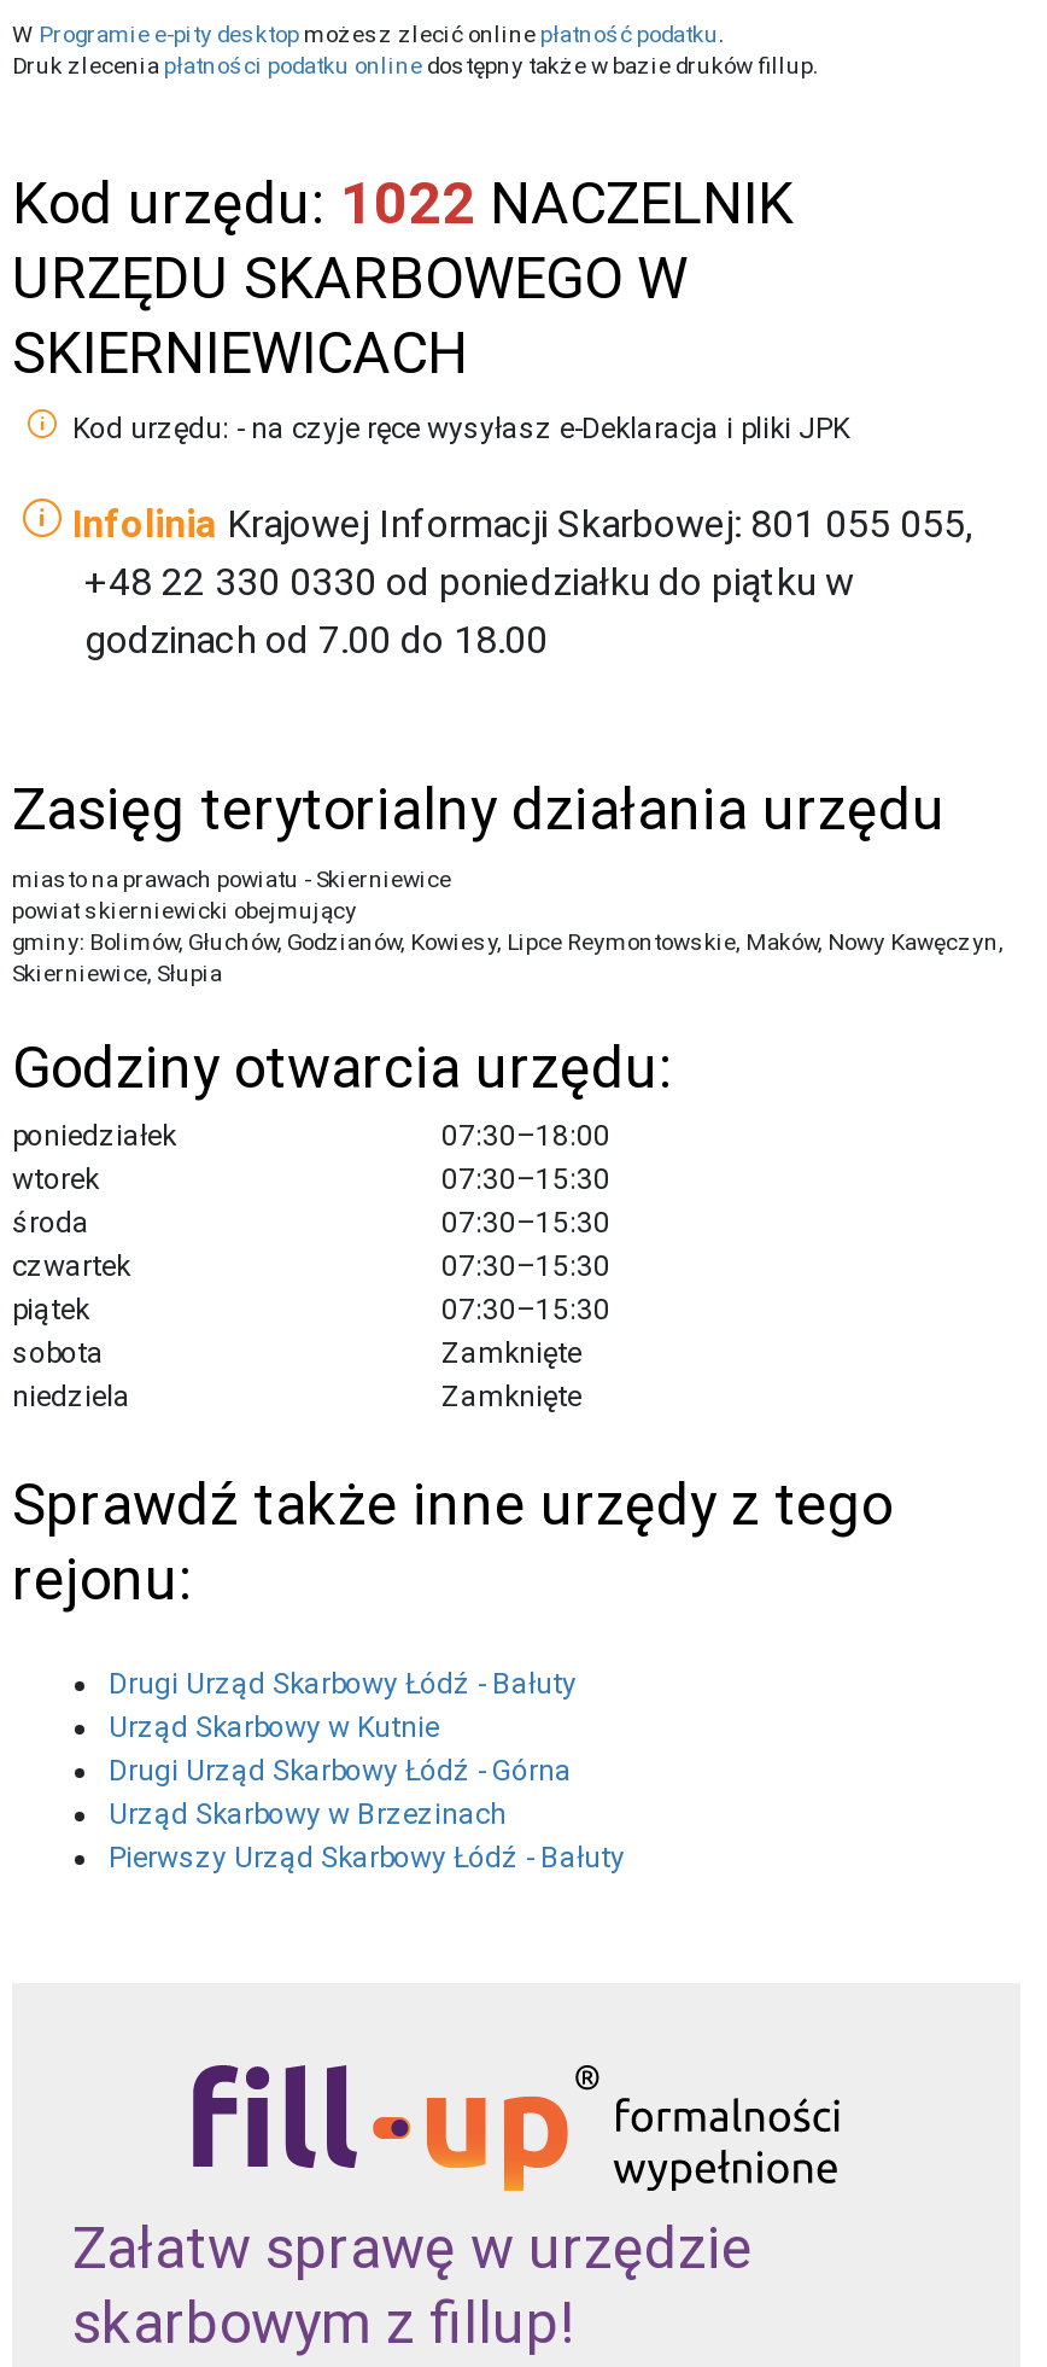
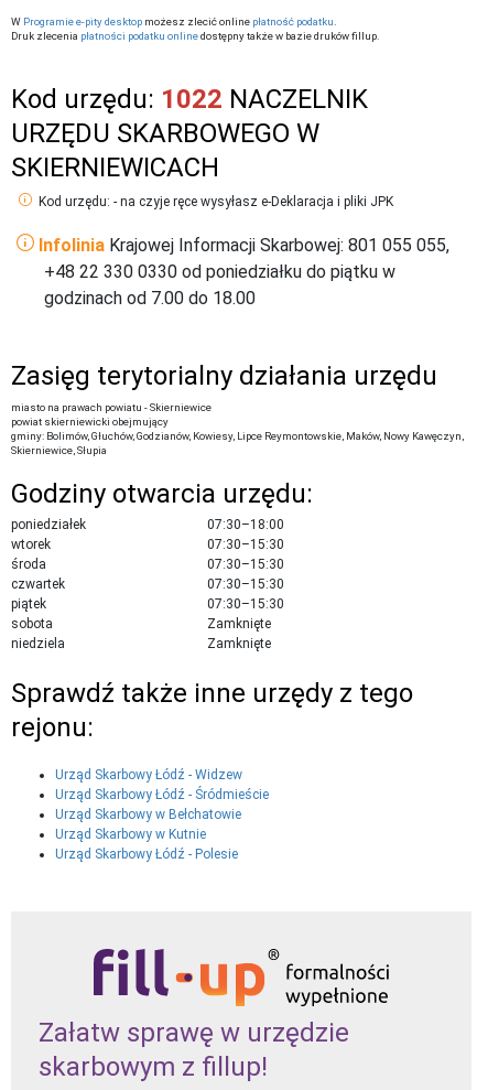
[109,1666,577,1700] Drugi Urząd Skarbowy Łódź - Bałuty -> [55,767,269,822] Urząd Skarbowy Łódź - Widzew | Urząd Skarbowy Łódź - Śródmieście | Urząd Skarbowy w Bełchatowie
moved [109,1709,439,1743] -> [55,826,206,841]: Urząd Skarbowy w Kutnie
[109,1753,625,1873] Drugi Urząd Skarbowy Łódź - Górna | Urząd Skarbowy w Brzezinach | Pierwszy Urząd Skarbowy Łódź - Bałuty -> [55,846,238,861] Urząd Skarbowy Łódź - Polesie

